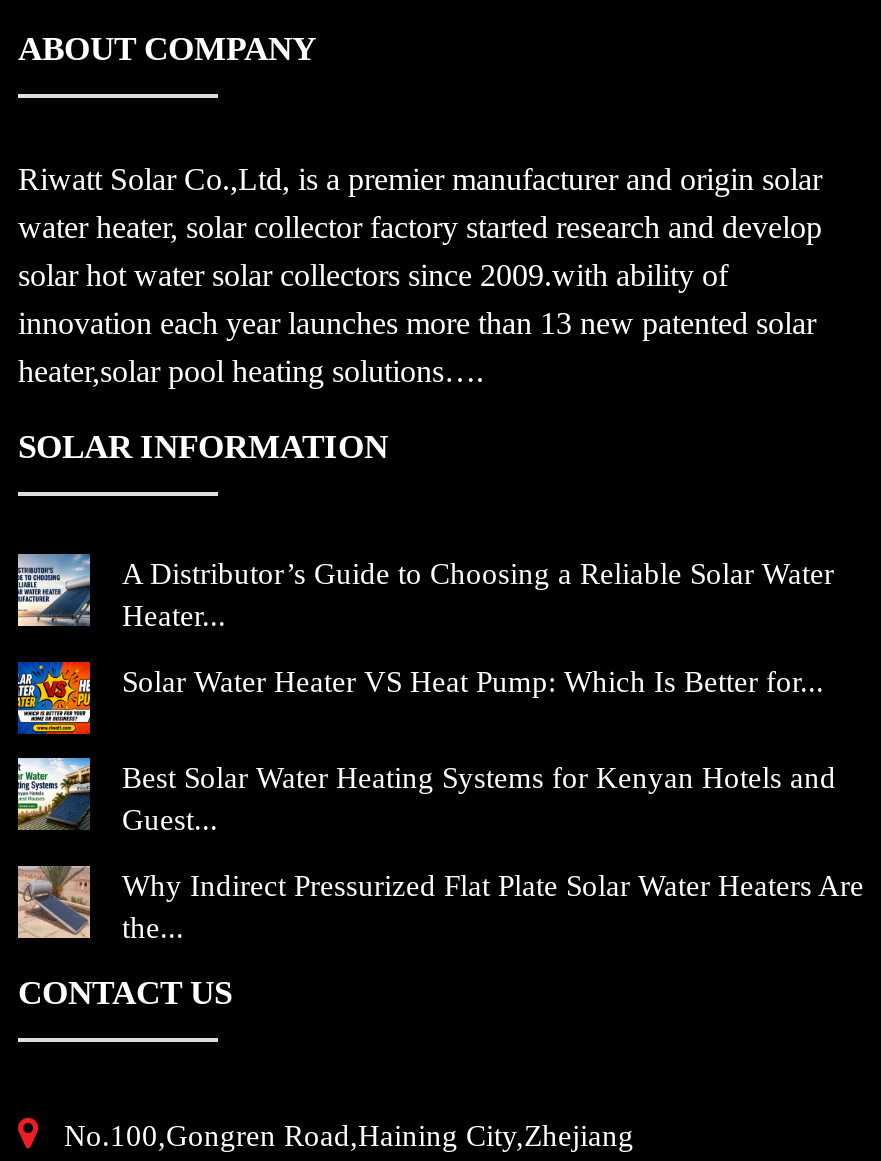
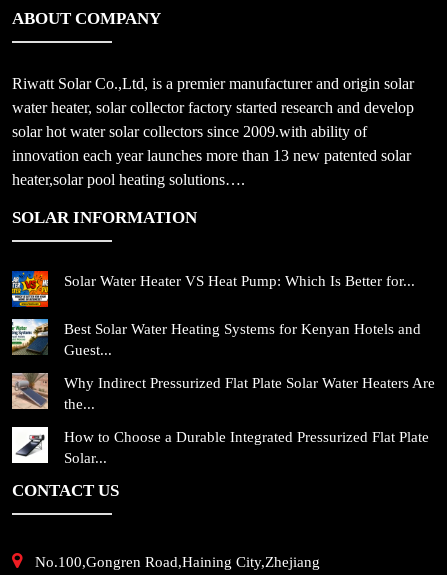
[16,552,834,632] [image] | A Distributor’s Guide to Choosing a Reliable Solar Water | Heater... -> none
moved [14,660,864,944] -> [10,270,435,412]: [image] | Solar Water Heater VS Heat Pump: Which Is Better for... | Best Solar Water Heating Systems for Kenyan Hotels and | Guest... | Why Indirect Pressurized Flat Plate Solar Water Heaters Are | the...
none -> [11,426,429,466] [image] | How to Choose a Durable Integrated Pressurized Flat Plate | Solar...

